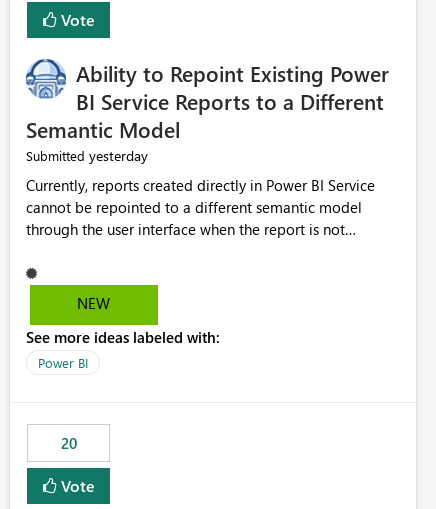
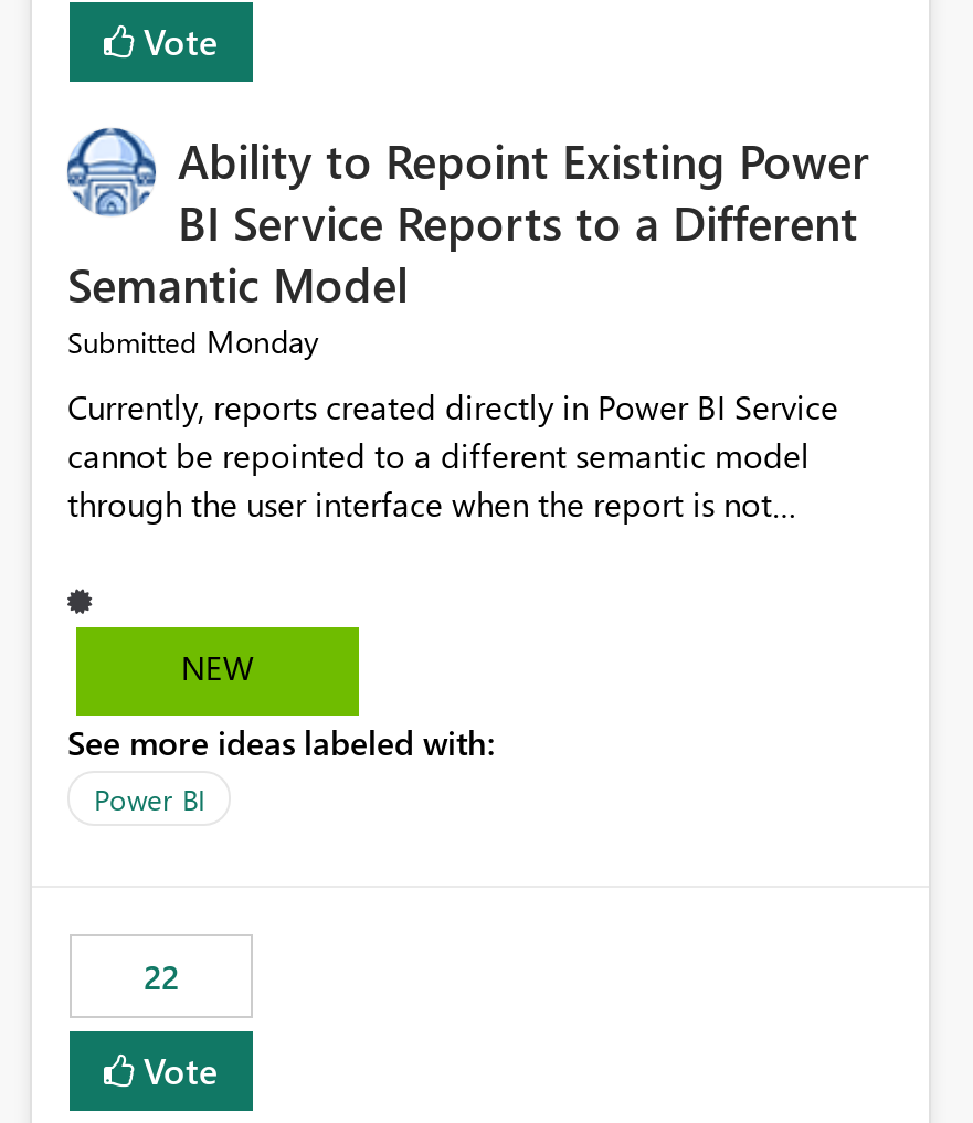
[26,146,148,165] Submitted yesterday -> [67,321,319,363] Submitted Monday
[60,433,76,453] 20 -> [144,955,179,999] 22

